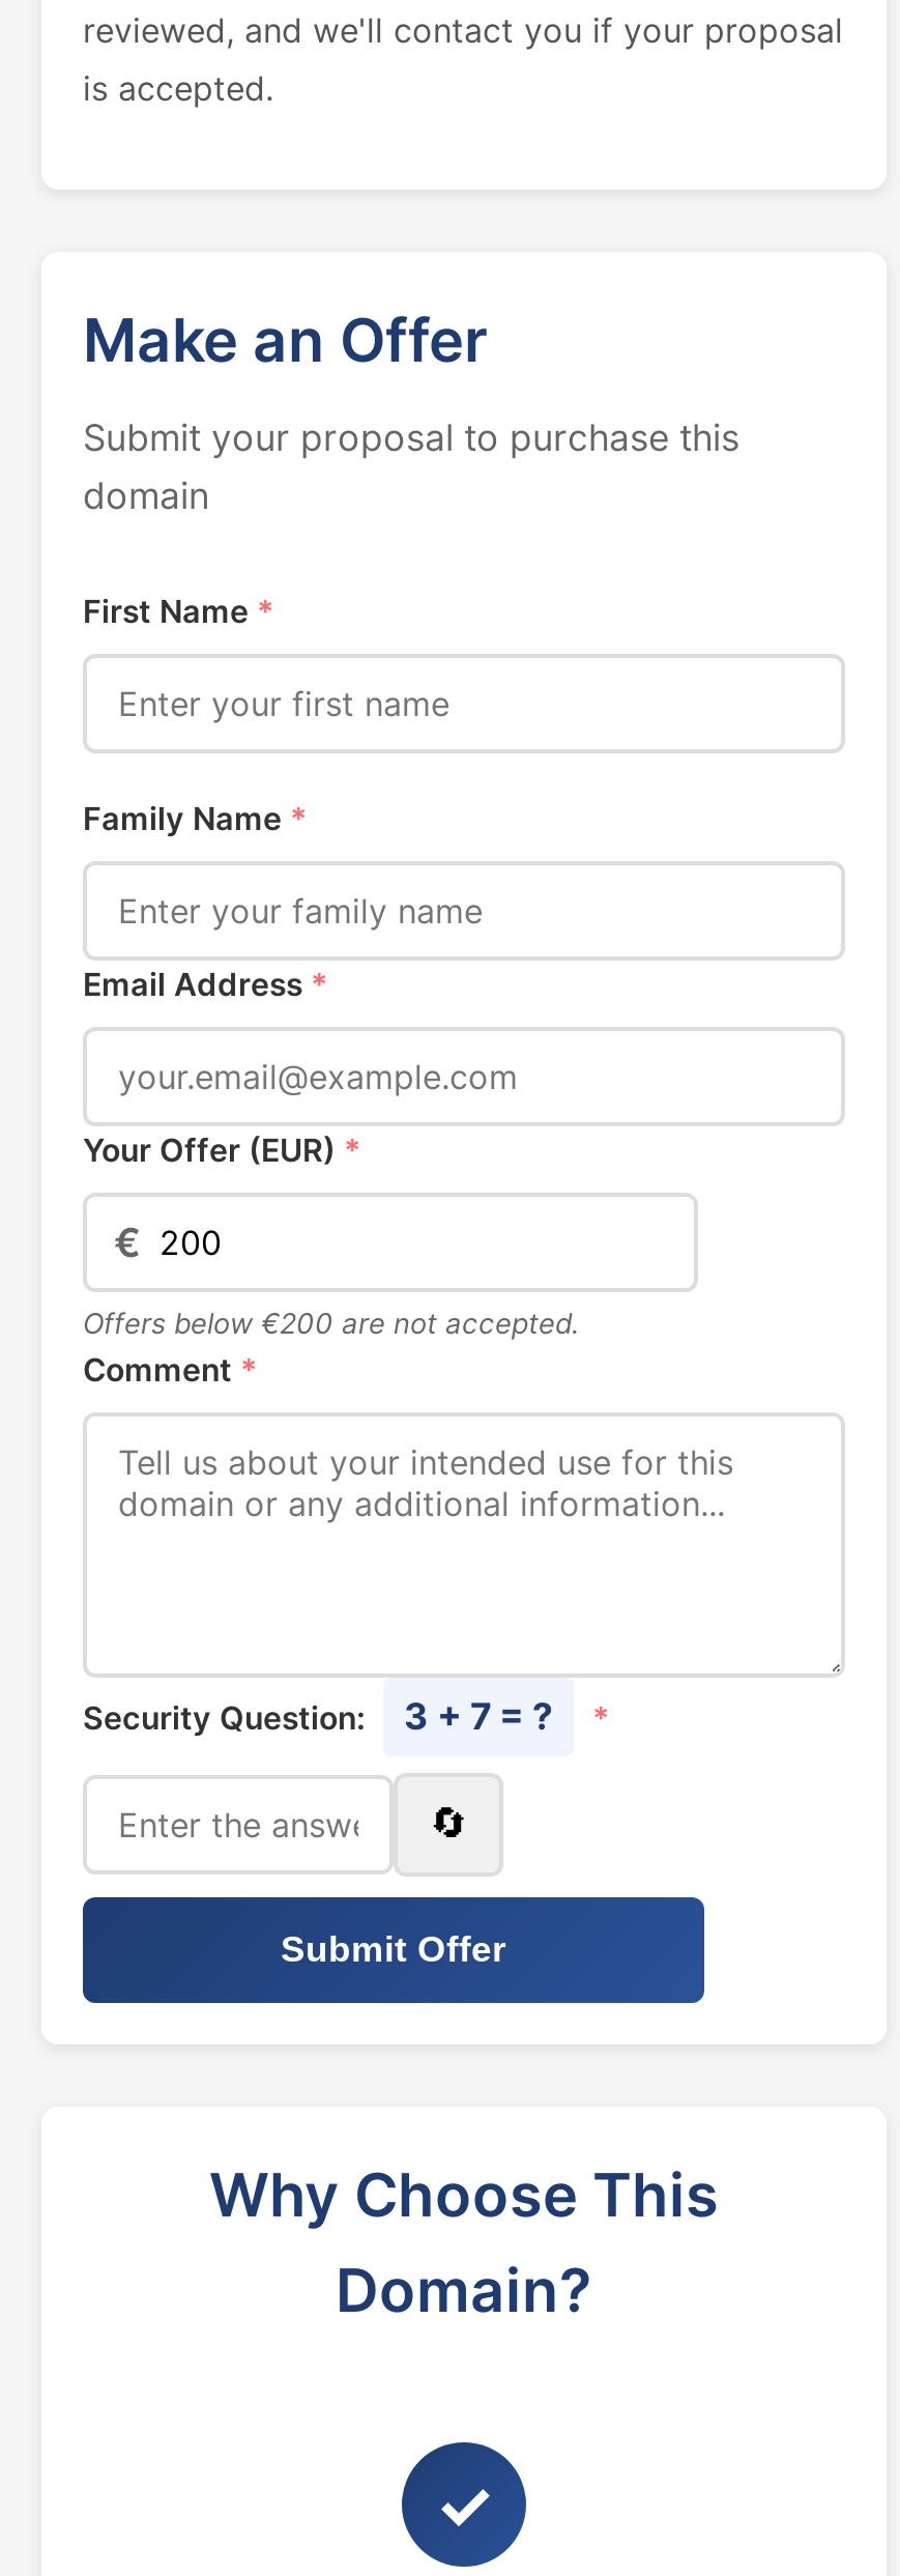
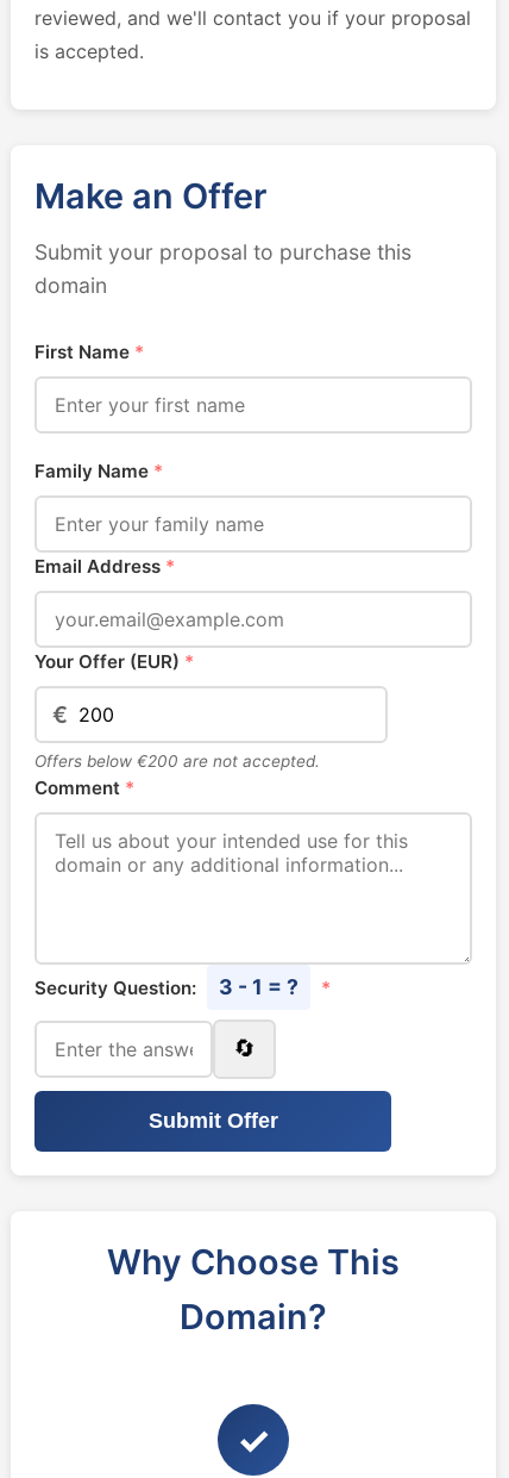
[404,1694,553,1738] 3 + 7 = ? -> [219,974,299,999] 3 - 1 = ?

